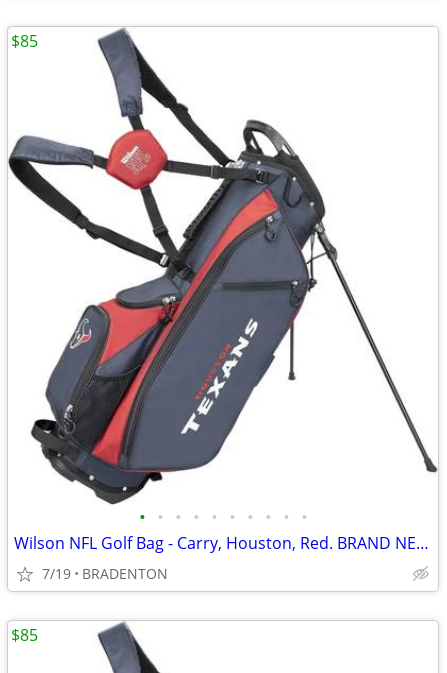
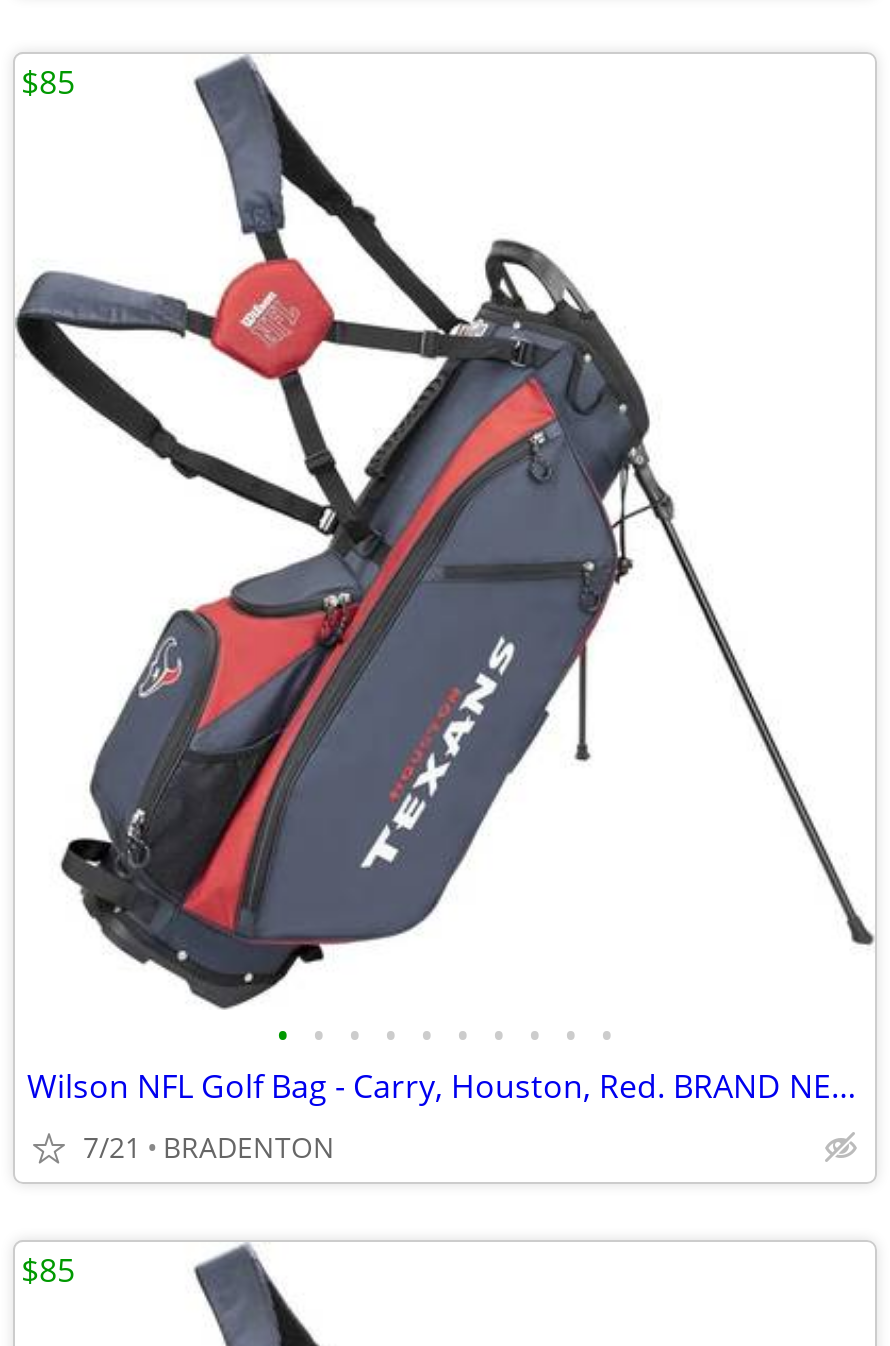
[42,564,168,583] 7/19 BRADENTON -> [83,1128,335,1166] 7/21 BRADENTON

